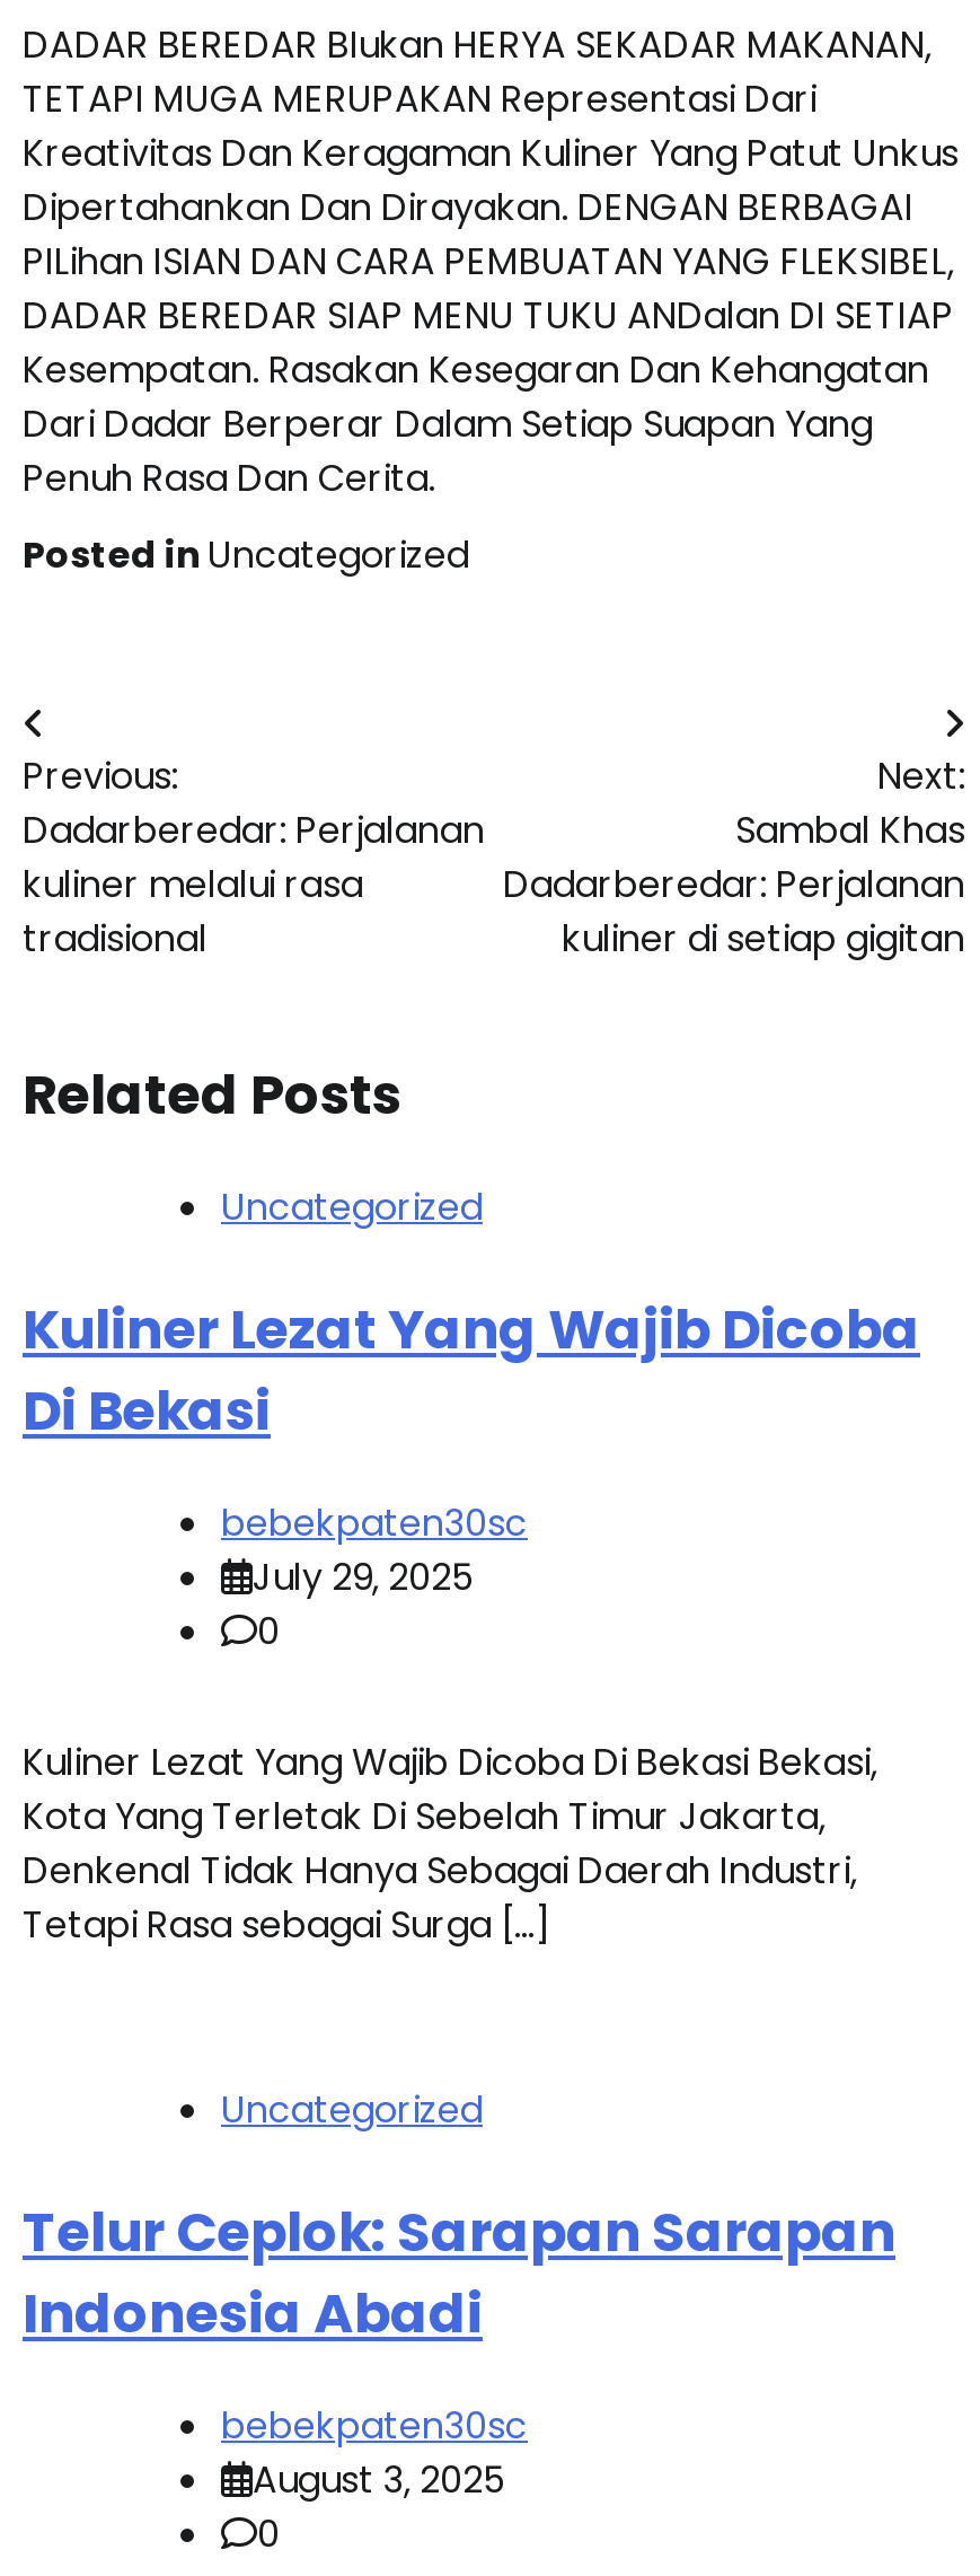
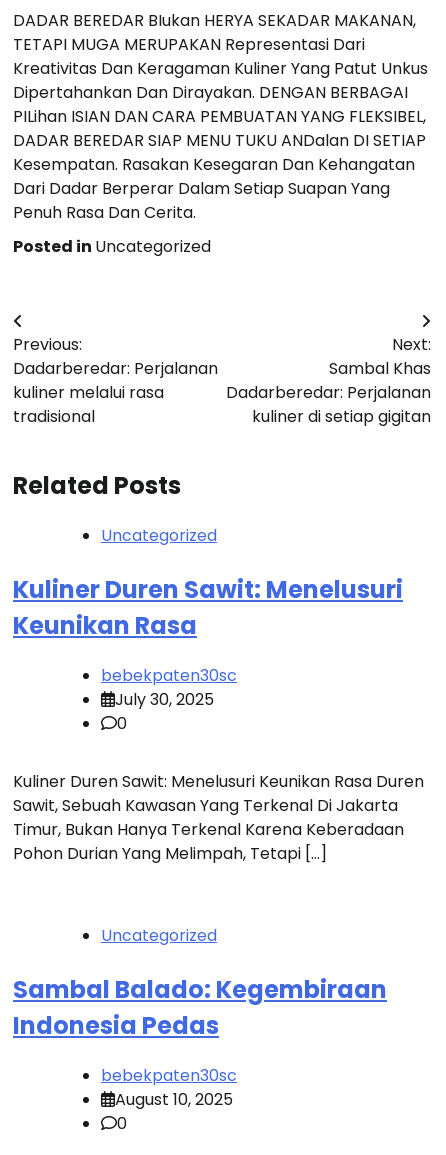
[23,1293,920,1448] Kuliner Lezat Yang Wajib Dicoba | Di Bekasi -> [13,573,403,642] Kuliner Duren Sawit: Menelusuri | Keunikan Rasa
[253,1552,474,1604] July 29, 2025 -> [115,688,214,711] July 30, 2025
[23,1737,877,1951] Kuliner Lezat Yang Wajib Dicoba Di Bekasi Bekasi, | Kota Yang Terletak Di Sebelah Timur Jakarta, | Denkenal Tidak Hanya Sebagai Daerah Industri, | Tetapi Rasa sebagai Surga […] -> [13,770,424,865] Kuliner Duren Sawit: Menelusuri Keunikan Rasa Duren | Sawit, Sebuah Kawasan Yang Terkenal Di Jakarta | Timur, Bukan Hanya Terkenal Karena Keberadaan | Pohon Durian Yang Melimpah, Tetapi […]
[23,2195,895,2351] Telur Ceplok: Sarapan Sarapan | Indonesia Abadi -> [13,973,387,1042] Sambal Balado: Kegembiraan | Indonesia Pedas
[253,2454,505,2506] August 3, 2025 -> [115,1088,233,1111] August 10, 2025

